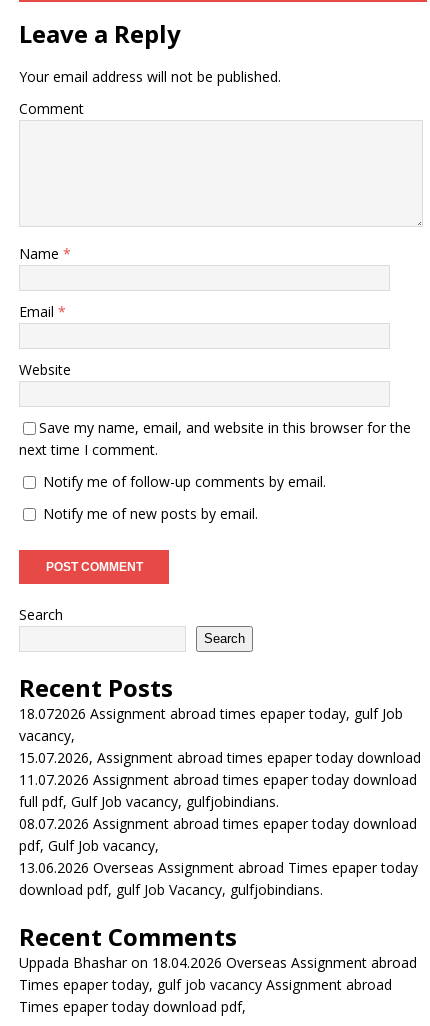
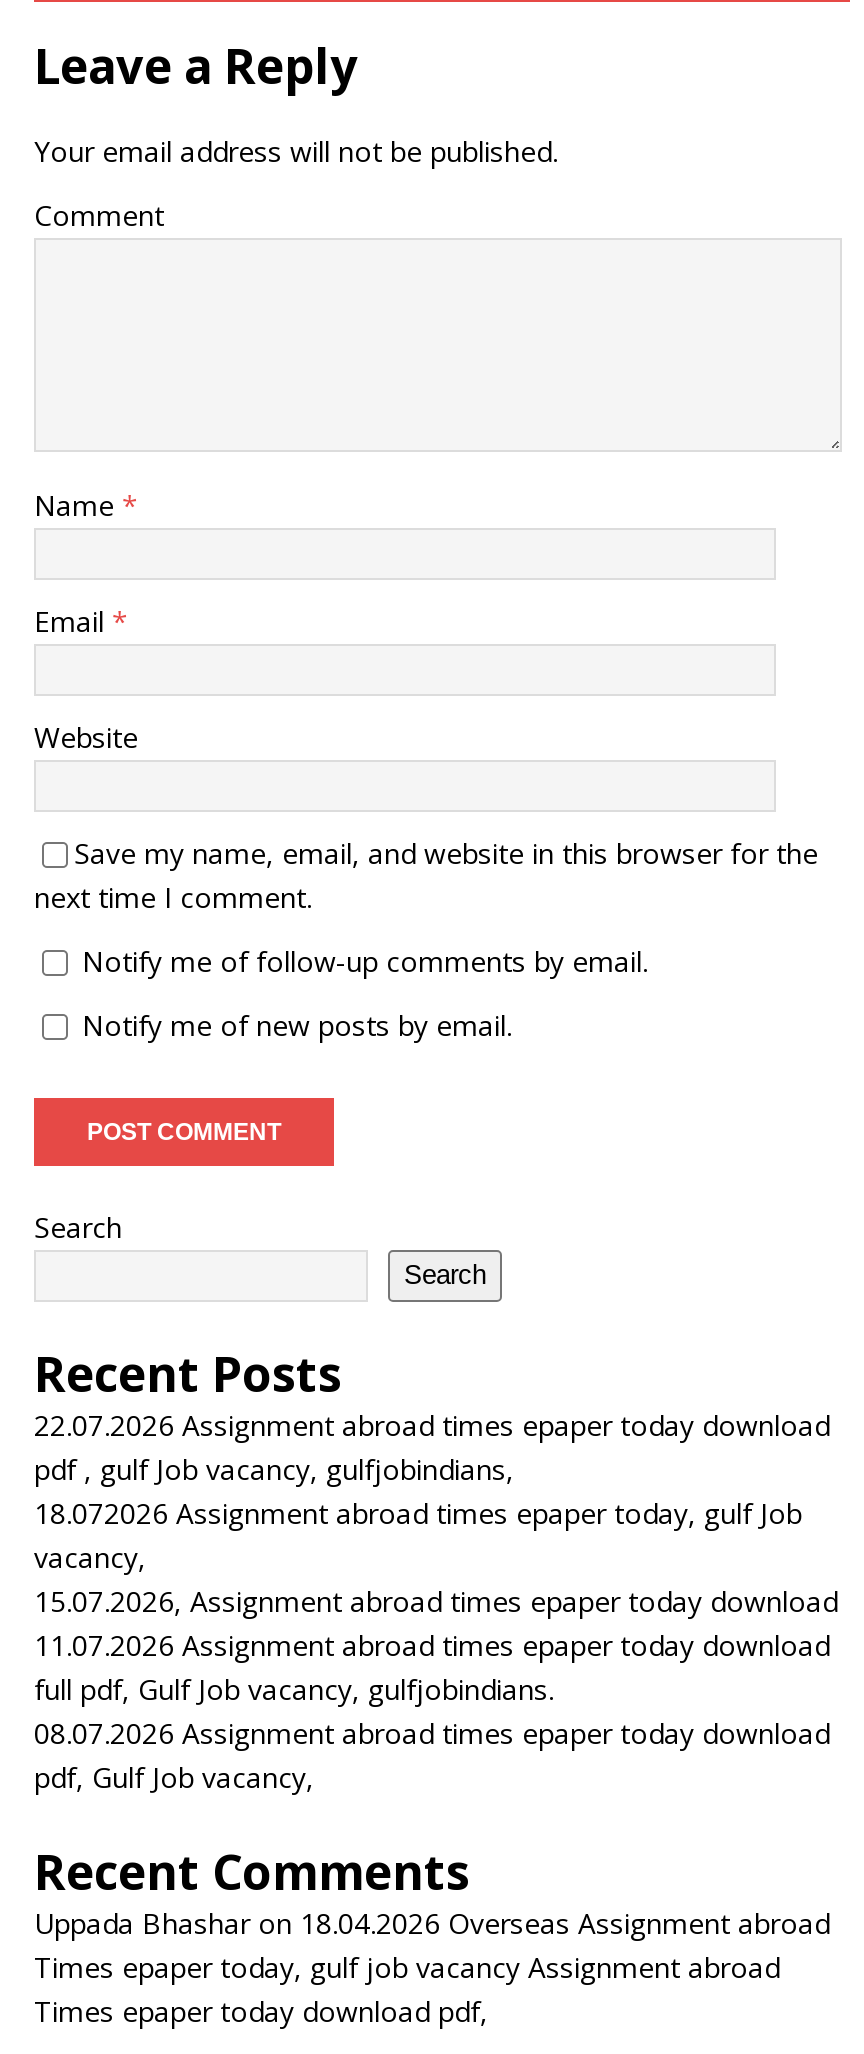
none -> [34,1405,830,1487] 22.07.2026 Assignment abroad times epaper today download | pdf , gulf Job vacancy, gulfjobindians,
moved [19,703,421,854] -> [34,1493,838,1795]: 18.072026 Assignment abroad times epaper today, gulf Job | vacancy, | 15.07.2026, Assignment abroad times epaper today download | 11.07.2026 Assignment abroad times epaper today download | full pdf, Gulf Job vacancy, gulfjobindians. | 08.07.2026 Assignment abroad times epaper today download | pdf, Gulf Job vacancy,
[19,857,418,898] 13.06.2026 Overseas Assignment abroad Times epaper today | download pdf, gulf Job Vacancy, gulfjobindians. -> none

